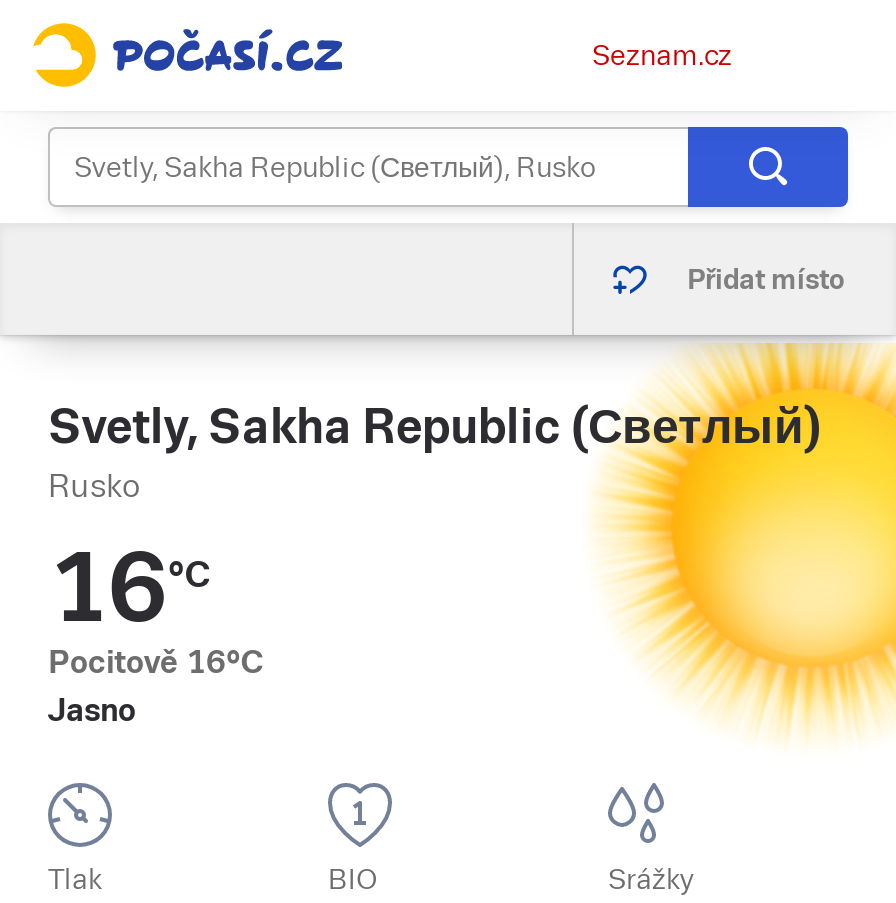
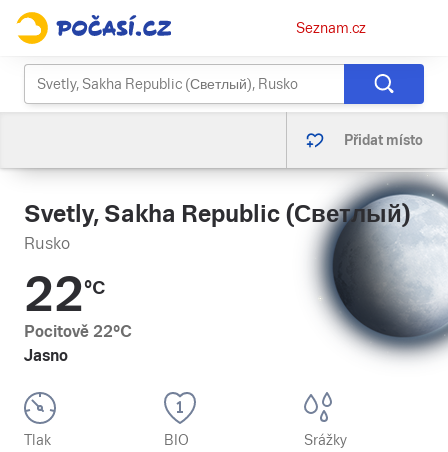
[594,343,890,741] [image] -> [298,173,445,369] [image]
[48,533,210,643] 16°C -> [24,267,105,322] 22°C
[48,643,264,681] Pocitově 16°C -> [24,322,132,341] Pocitově 22°C

